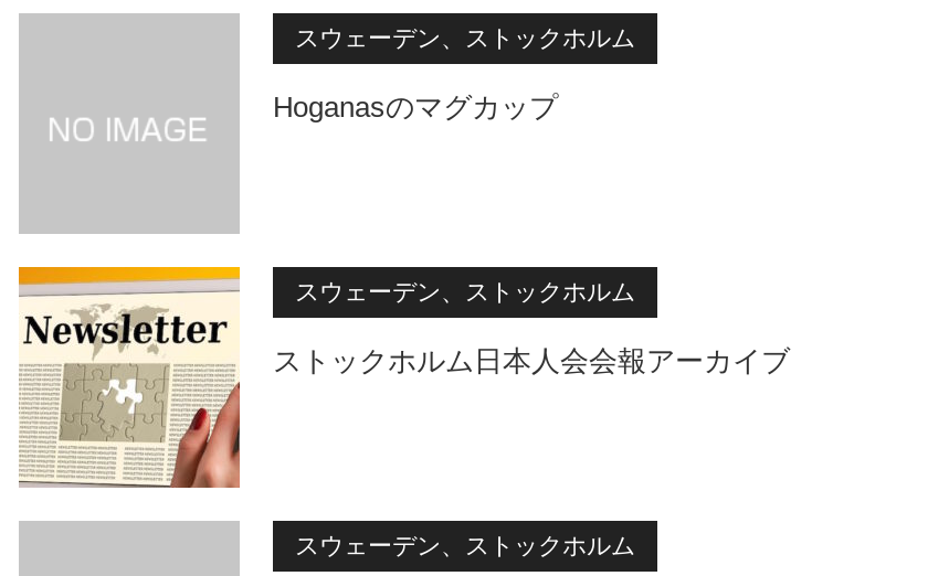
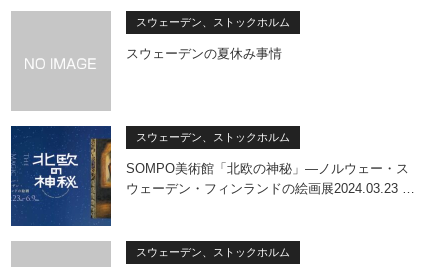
[273,91,558,124] Hoganasのマグカップ -> [126,46,282,61] スウェーデンの夏休み事情
[17,265,790,490] [image] | ストックホルム日本人会会報アーカイブ -> [10,125,415,227] [image] | SOMPO美術館「北欧の神秘」―ノルウェー・ス | ウェーデン・フィンランドの絵画展2024.03.23 …

